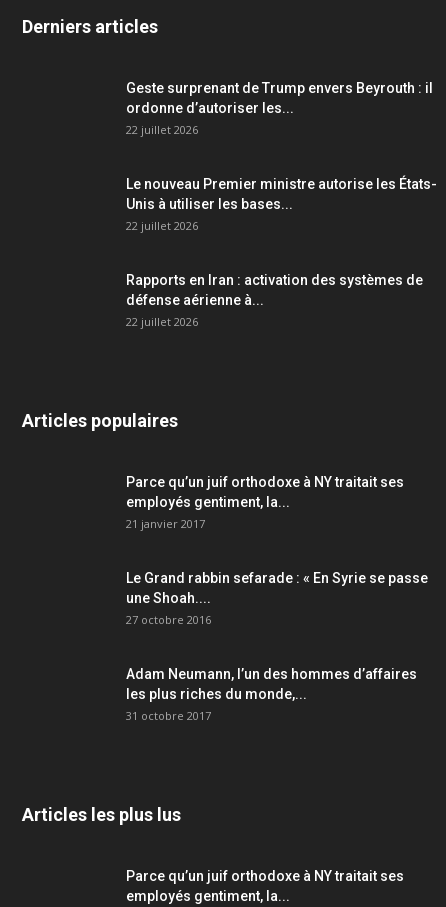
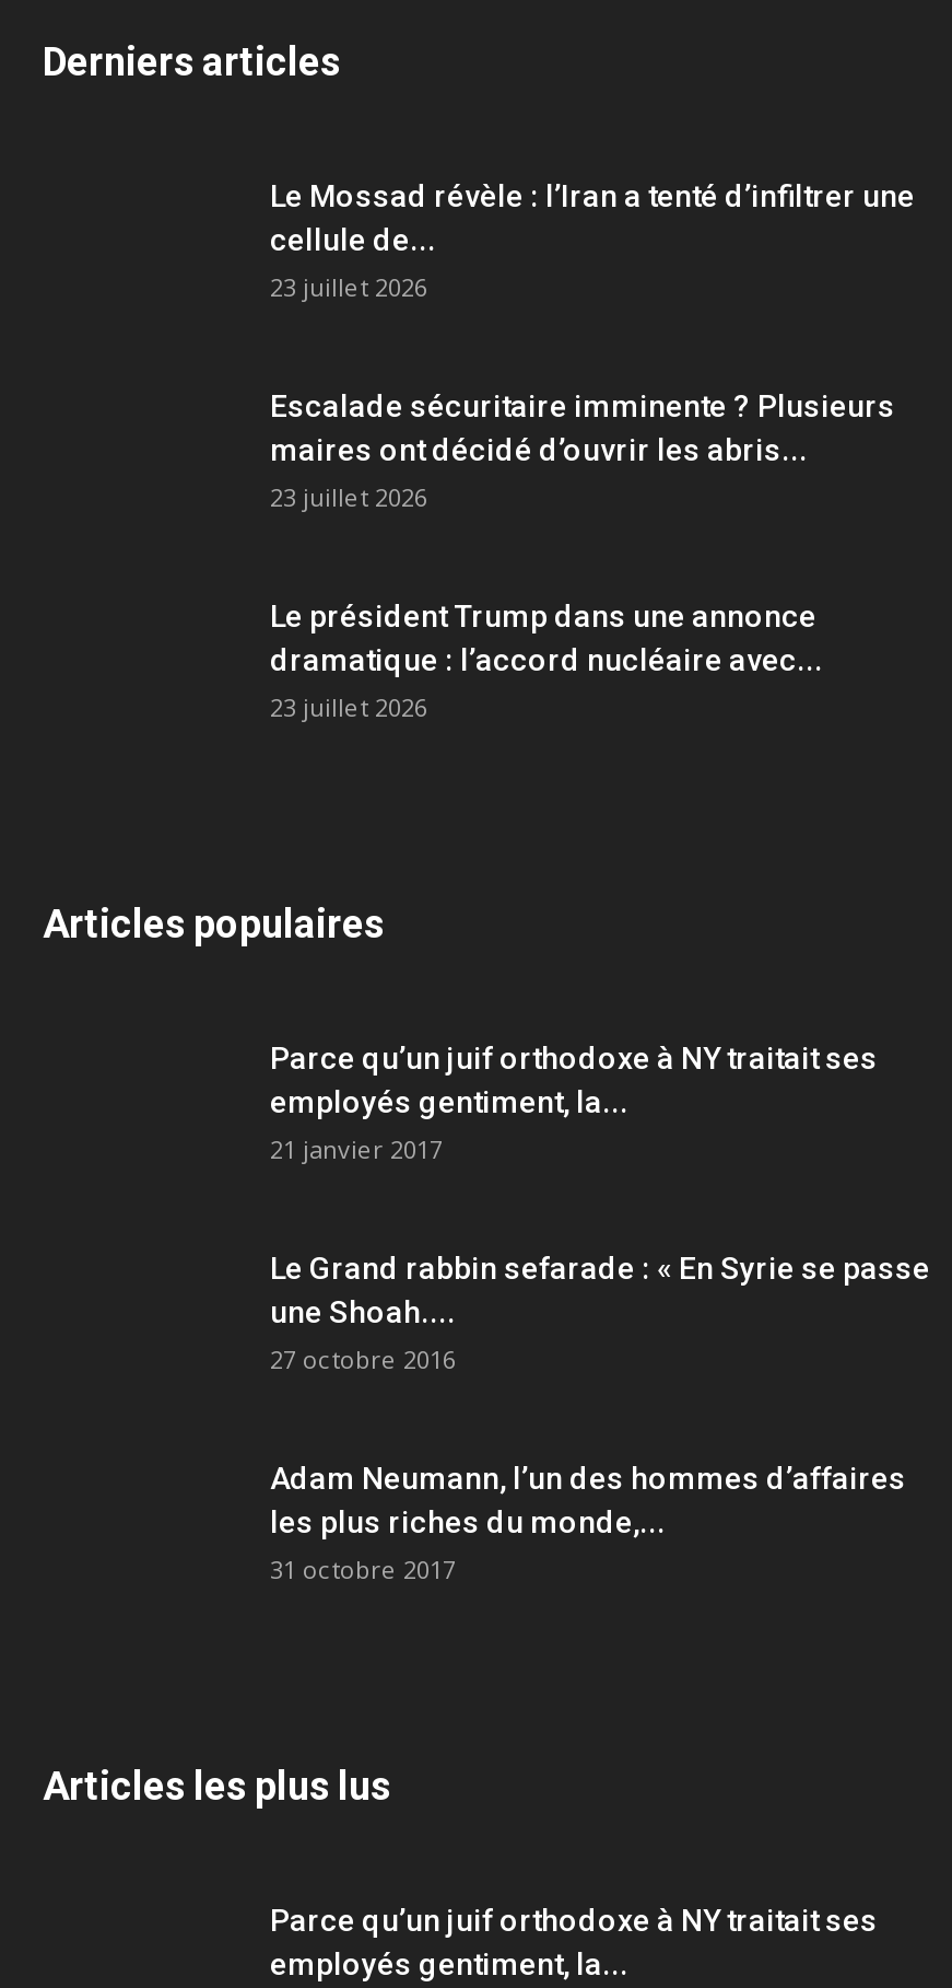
[126,80,433,137] Geste surprenant de Trump envers Beyrouth : il | ordonne d’autoriser les... | 22 juillet 2026 -> [270,178,915,303] Le Mossad révèle : l’Iran a tenté d’infiltrer une | cellule de... | 23 juillet 2026
[126,176,437,233] Le nouveau Premier ministre autorise les États- | Unis à utiliser les bases... | 22 juillet 2026 -> [270,388,895,513] Escalade sécuritaire imminente ? Plusieurs | maires ont décidé d’ouvrir les abris... | 23 juillet 2026
[126,272,423,329] Rapports en Iran : activation des systèmes de | défense aérienne à... | 22 juillet 2026 -> [270,598,823,723] Le président Trump dans une annonce | dramatique : l’accord nucléaire avec... | 23 juillet 2026

